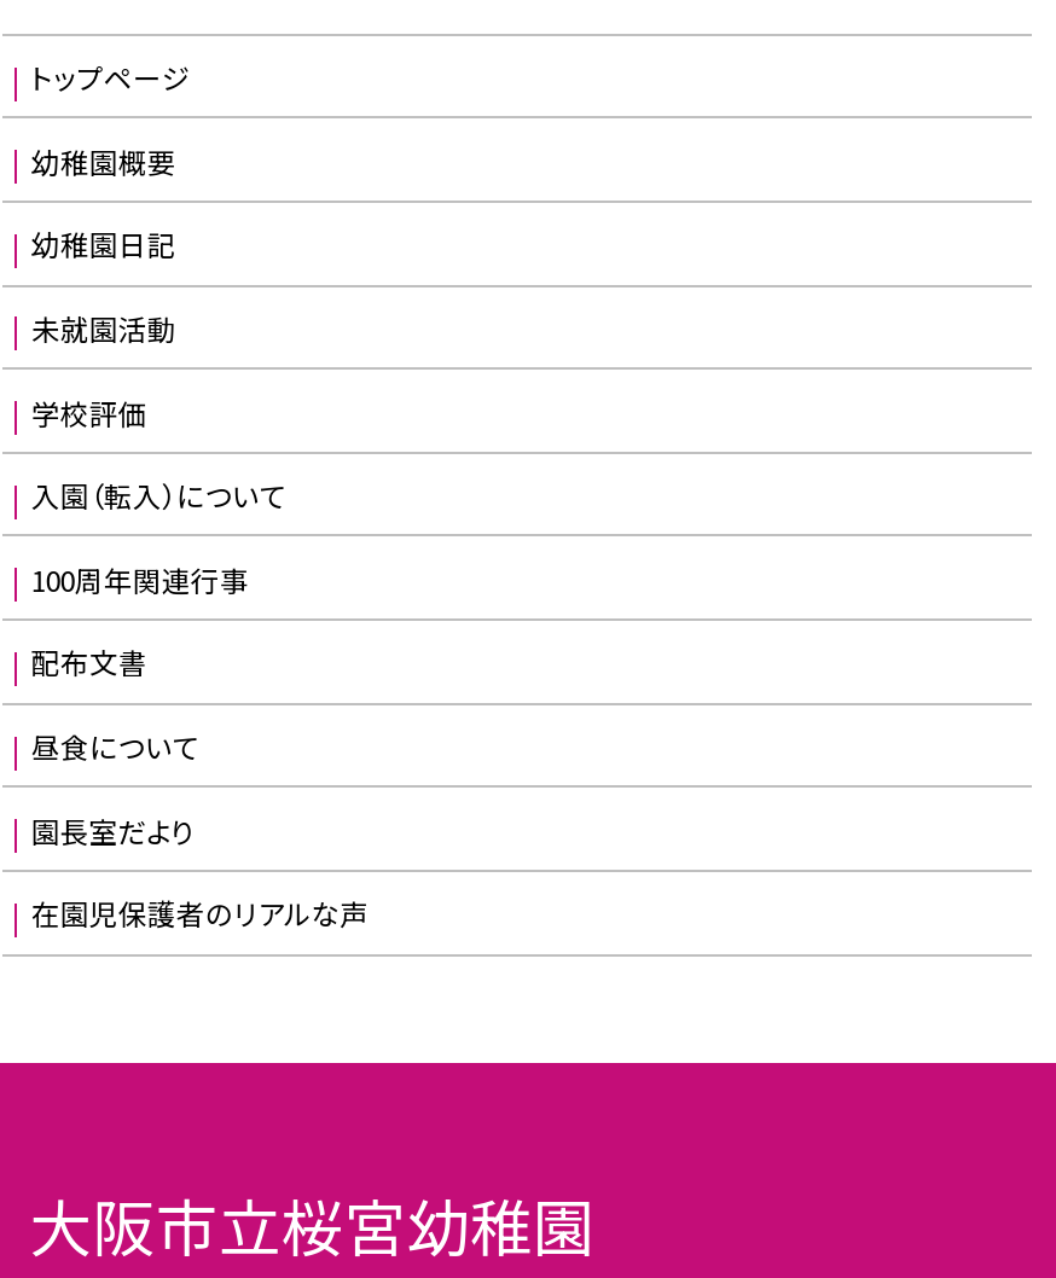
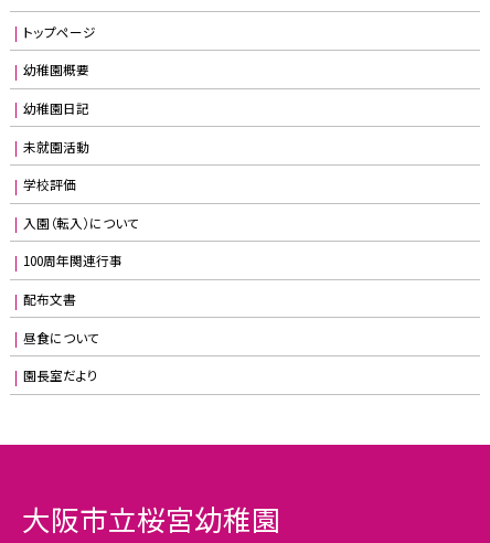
[31,892,369,933] 在園児保護者のリアルな声 -> none

